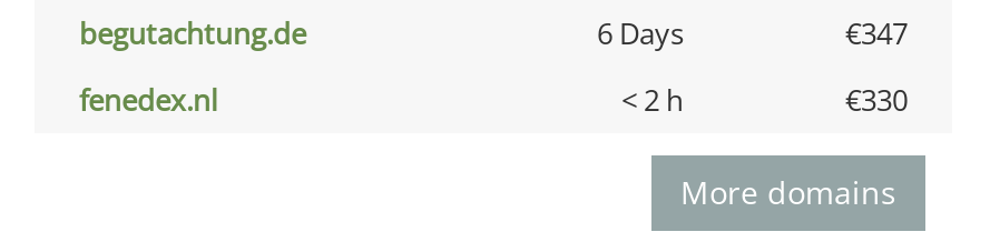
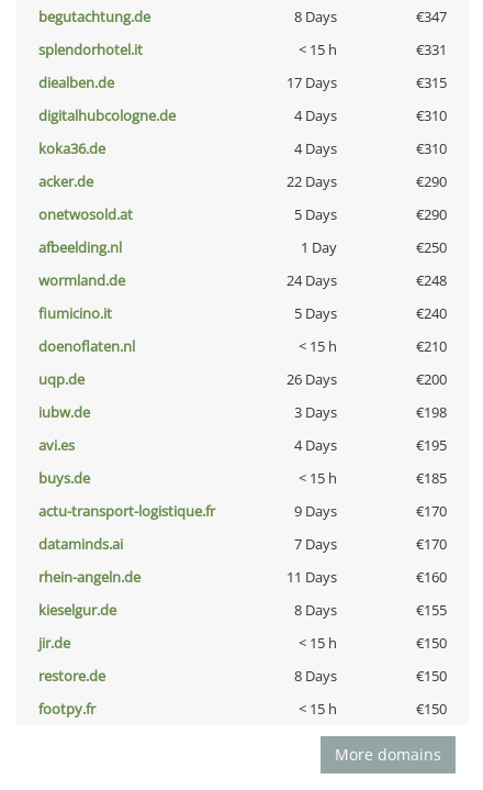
[597,13,684,53] 6 Days -> [294,7,336,26] 8 Days
[79,80,908,120] fenedex.nl | < 2 h | €330 -> [38,40,447,719] splendorhotel.it | < 15 h | €331 | diealben.de | 17 Days | €315 | digitalhubcologne.de | 4 Days | €310 | koka36.de | 4 Days | €310 | acker.de | 22 Days | €290 | onetwosold.at | 5 Days | €290 | afbeelding.nl | 1 Day | €250 | wormland.de | 24 Days | €248 | fiumicino.it | 5 Days | €240 | doenoflaten.nl | < 15 h | €210 | uqp.de | 26 Days | €200 | iubw.de | 3 Days | €198 | avi.es | 4 Days | €195 | buys.de | < 15 h | €185 | actu-transport-logistique.fr | 9 Days | €170 | dataminds.ai | 7 Days | €170 | rhein-angeln.de | 11 Days | €160 | kieselgur.de | 8 Days | €155 | jir.de | < 15 h | €150 | restore.de | 8 Days | €150 | footpy.fr | < 15 h | €150

